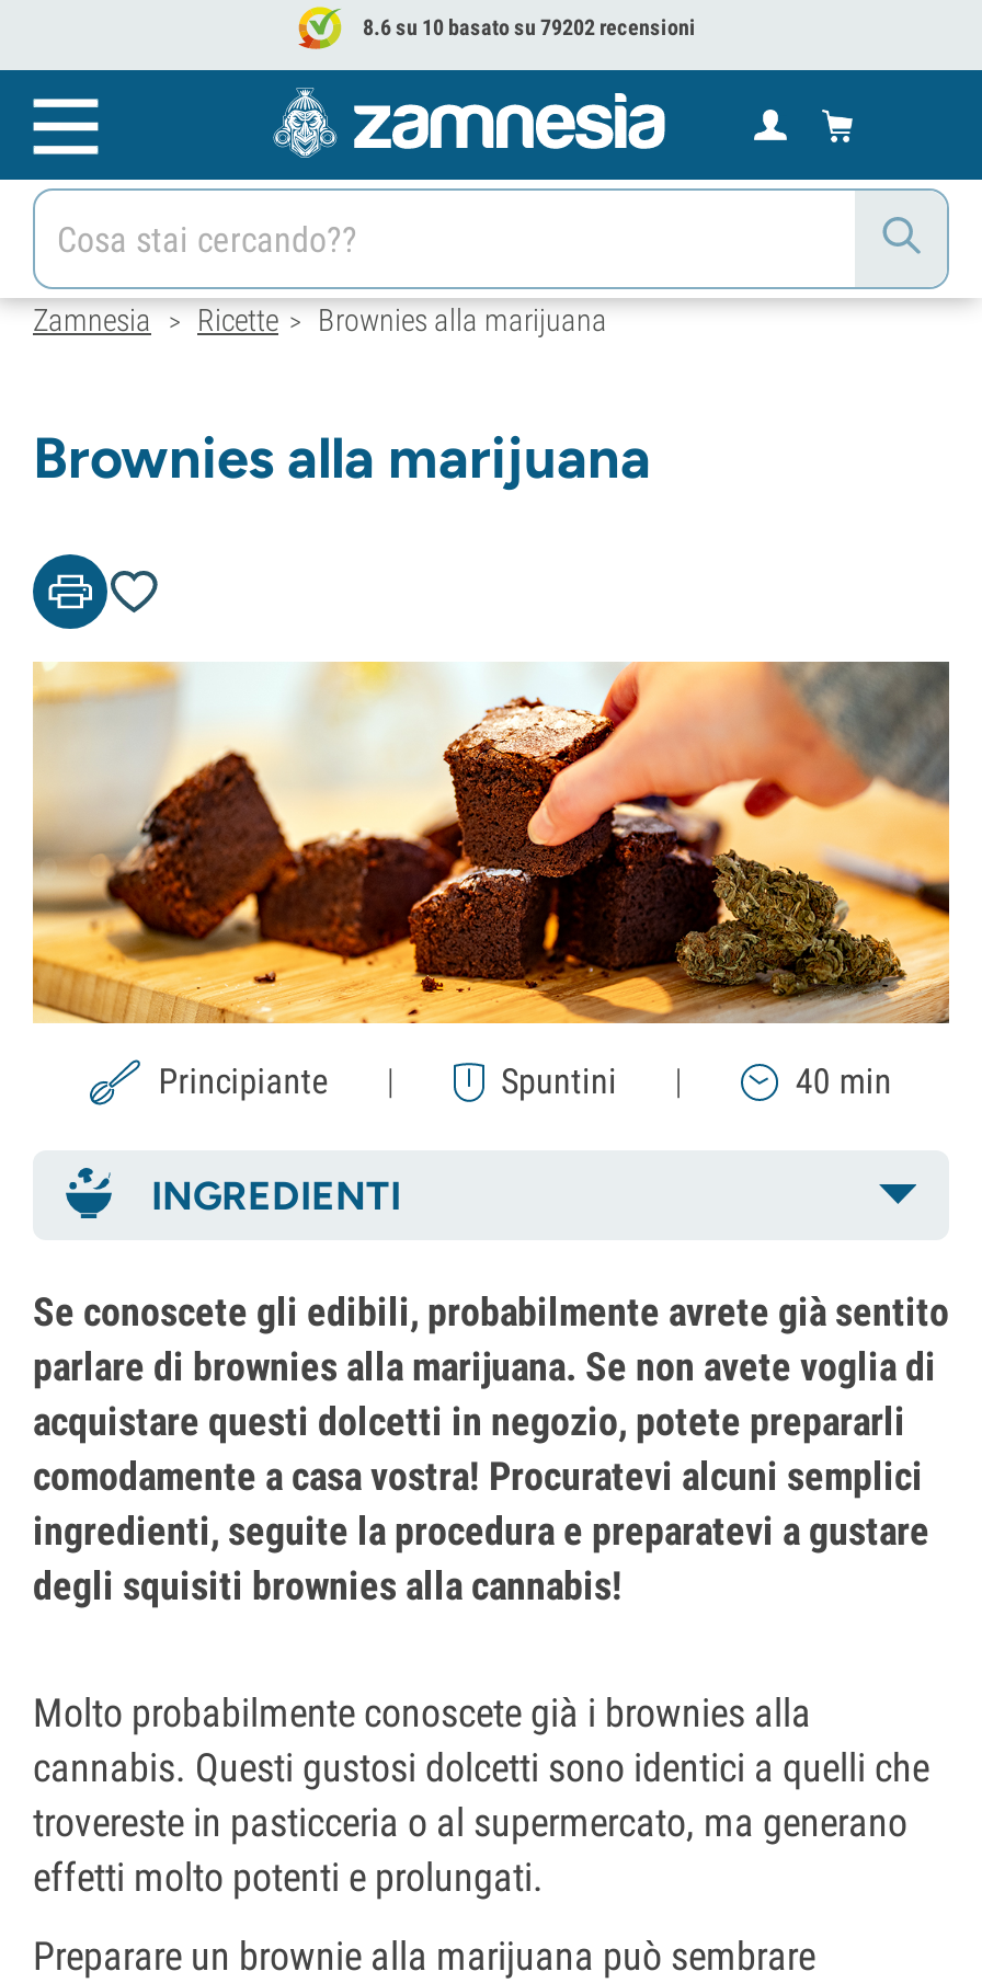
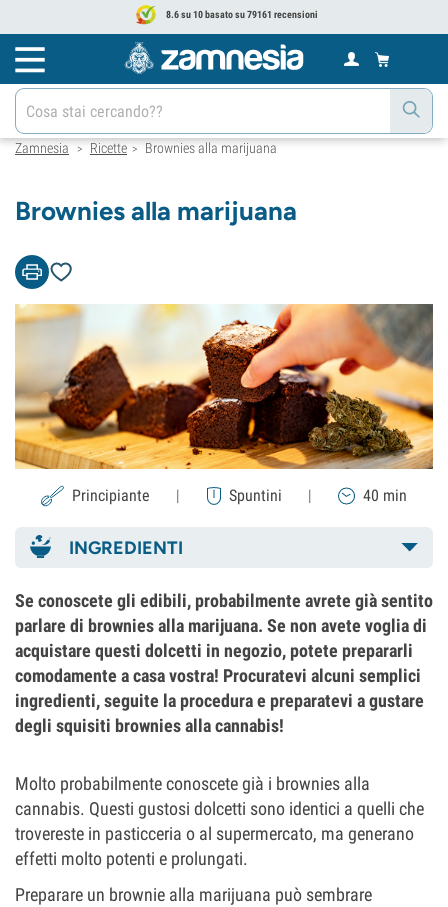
[358,15,696,39] 8.6 su 10 basato su 79202 recensioni -> [163,9,317,20] 8.6 su 10 basato su 79161 recensioni

